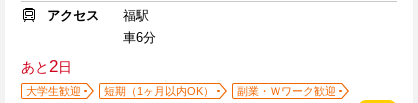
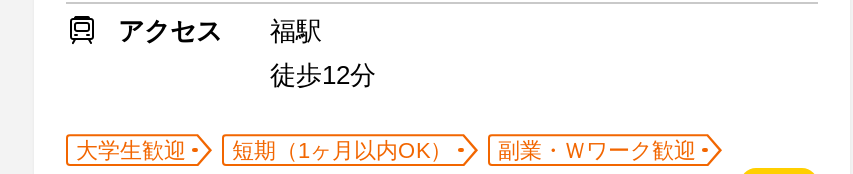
[21,30,156,76] 車6分 | あと2日 -> [270,60,376,90] 徒歩12分

